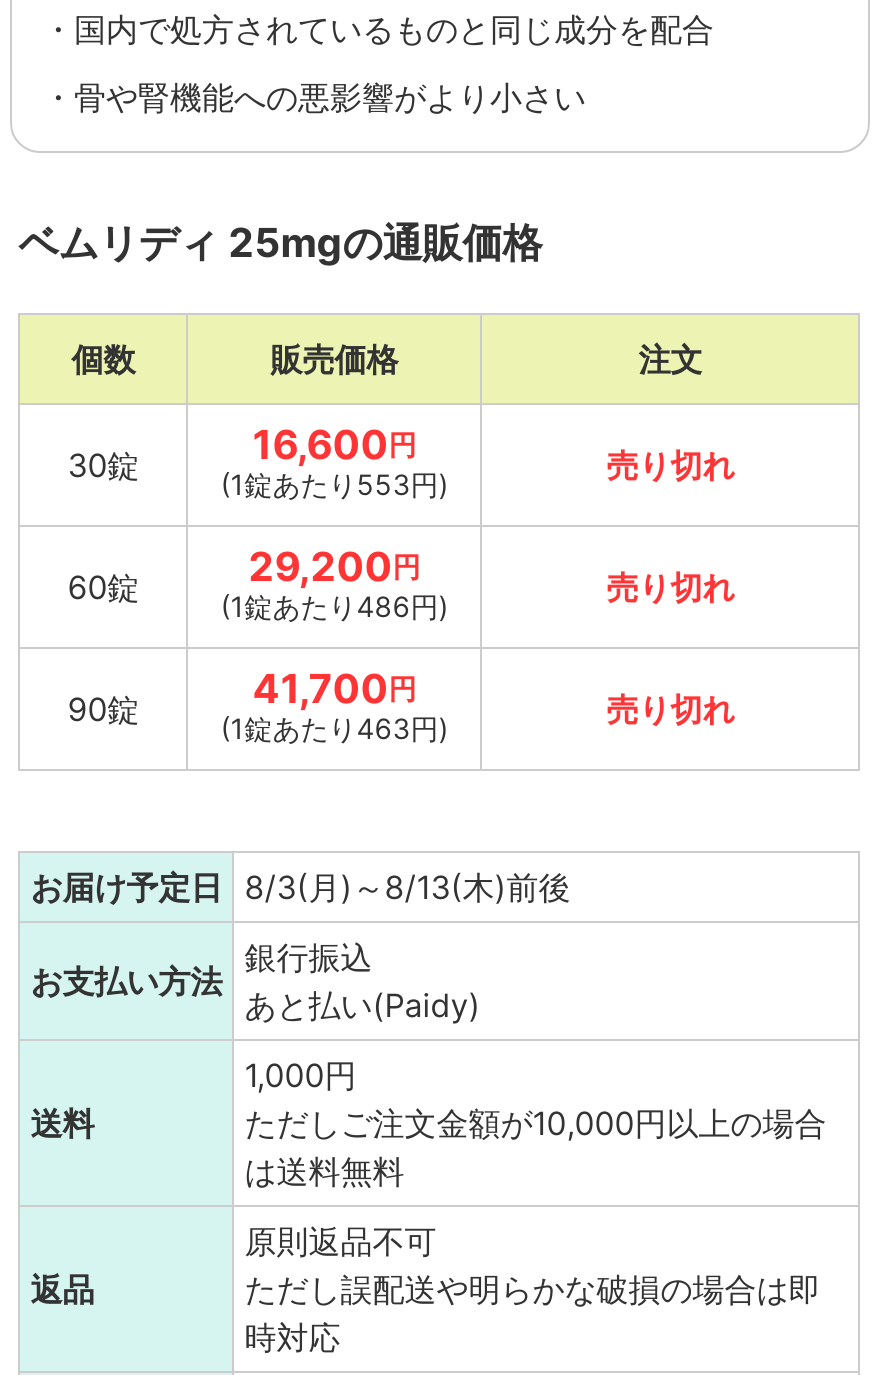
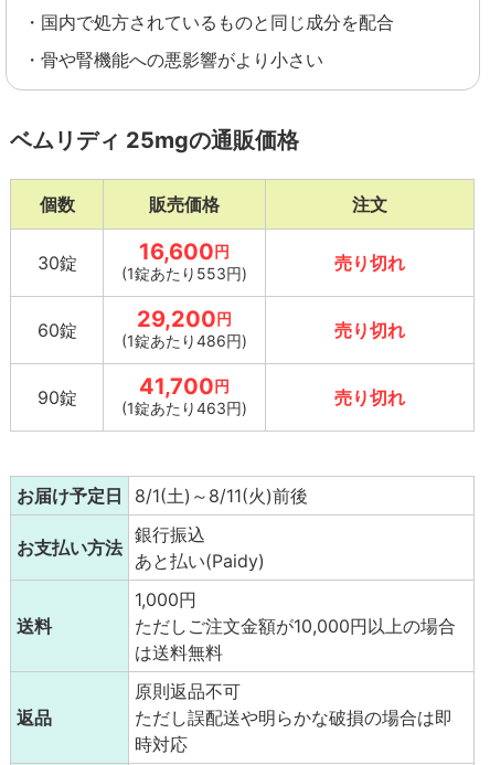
[30,867,570,907] お届け予定日 8/3(月)～8/13(木)前後 -> [17,484,308,506] お届け予定日 8/1(土)～8/11(火)前後

